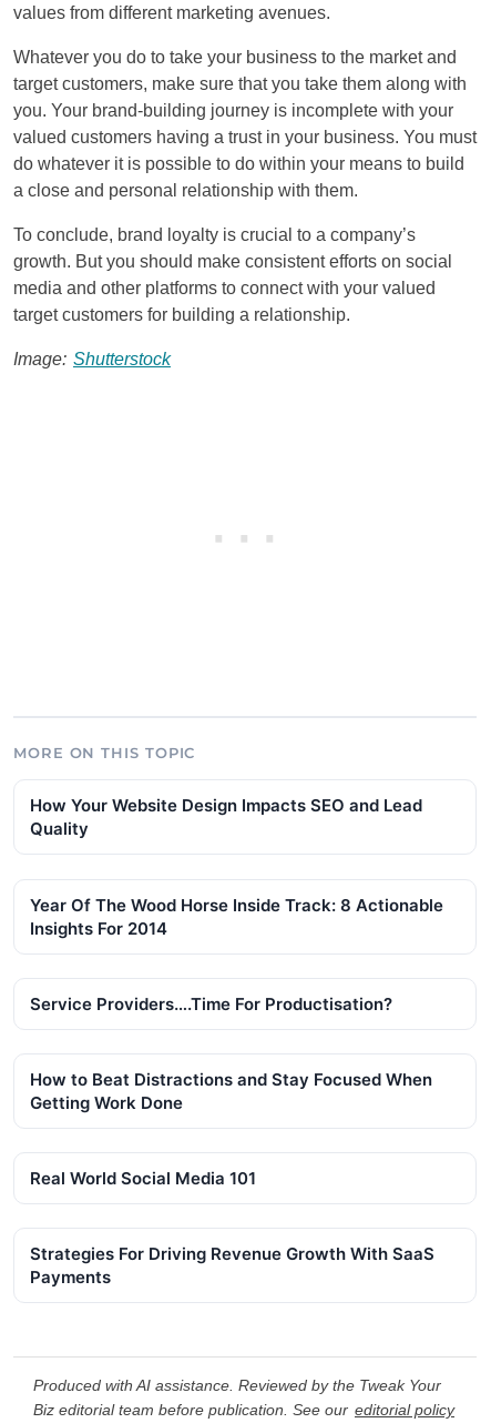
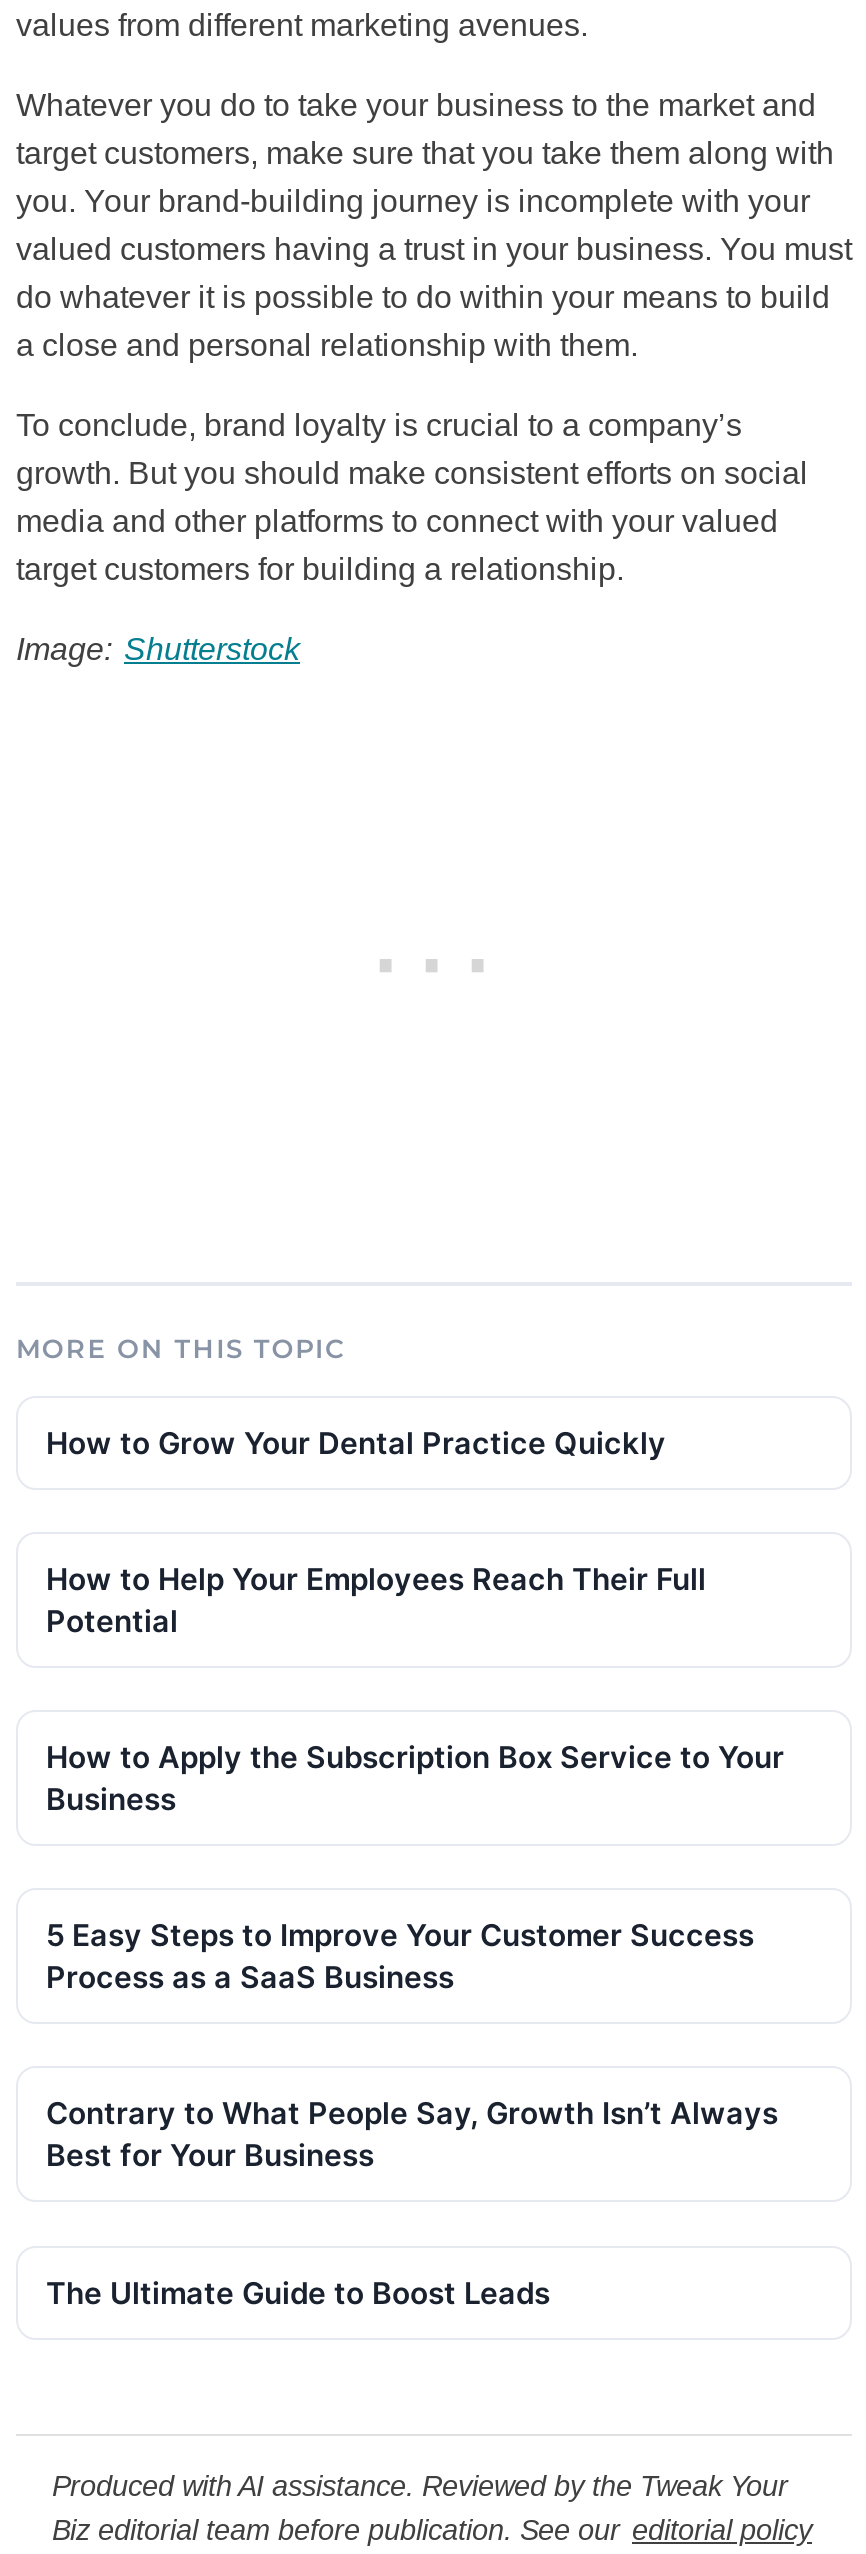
[30,795,422,840] How Your Website Design Impacts SEO and Lead | Quality -> [46,1423,666,1461] How to Grow Your Dental Practice Quickly
[30,894,443,939] Year Of The Wood Horse Inside Track: 8 Actionable | Insights For 2014 -> [46,1559,706,1639] How to Help Your Employees Reach Their Full | Potential
[30,993,392,1014] Service Providers….Time For Productisation? -> [46,1738,784,1818] How to Apply the Subscription Box Service to Your | Business
[30,1069,432,1113] How to Beat Distractions and Stay Focused When | Getting Work Done -> [46,1916,754,1996] 5 Easy Steps to Improve Your Customer Success | Process as a SaaS Business
[30,1168,256,1189] Real World Social Media 101 -> [46,2094,778,2174] Contrary to What People Say, Growth Isn’t Always | Best for Your Business
[30,1244,434,1288] Strategies For Driving Revenue Growth With SaaS | Payments -> [46,2273,550,2311] The Ultimate Guide to Boost Leads

